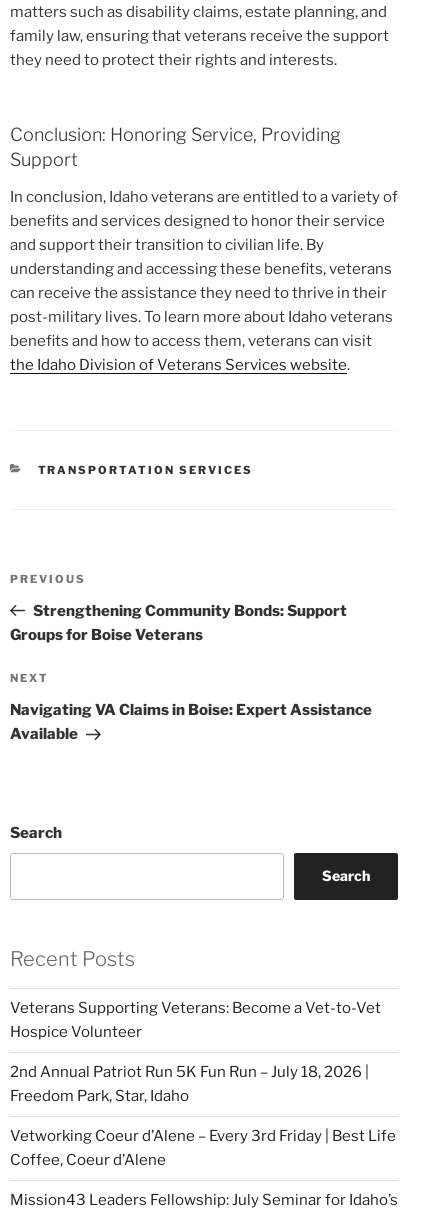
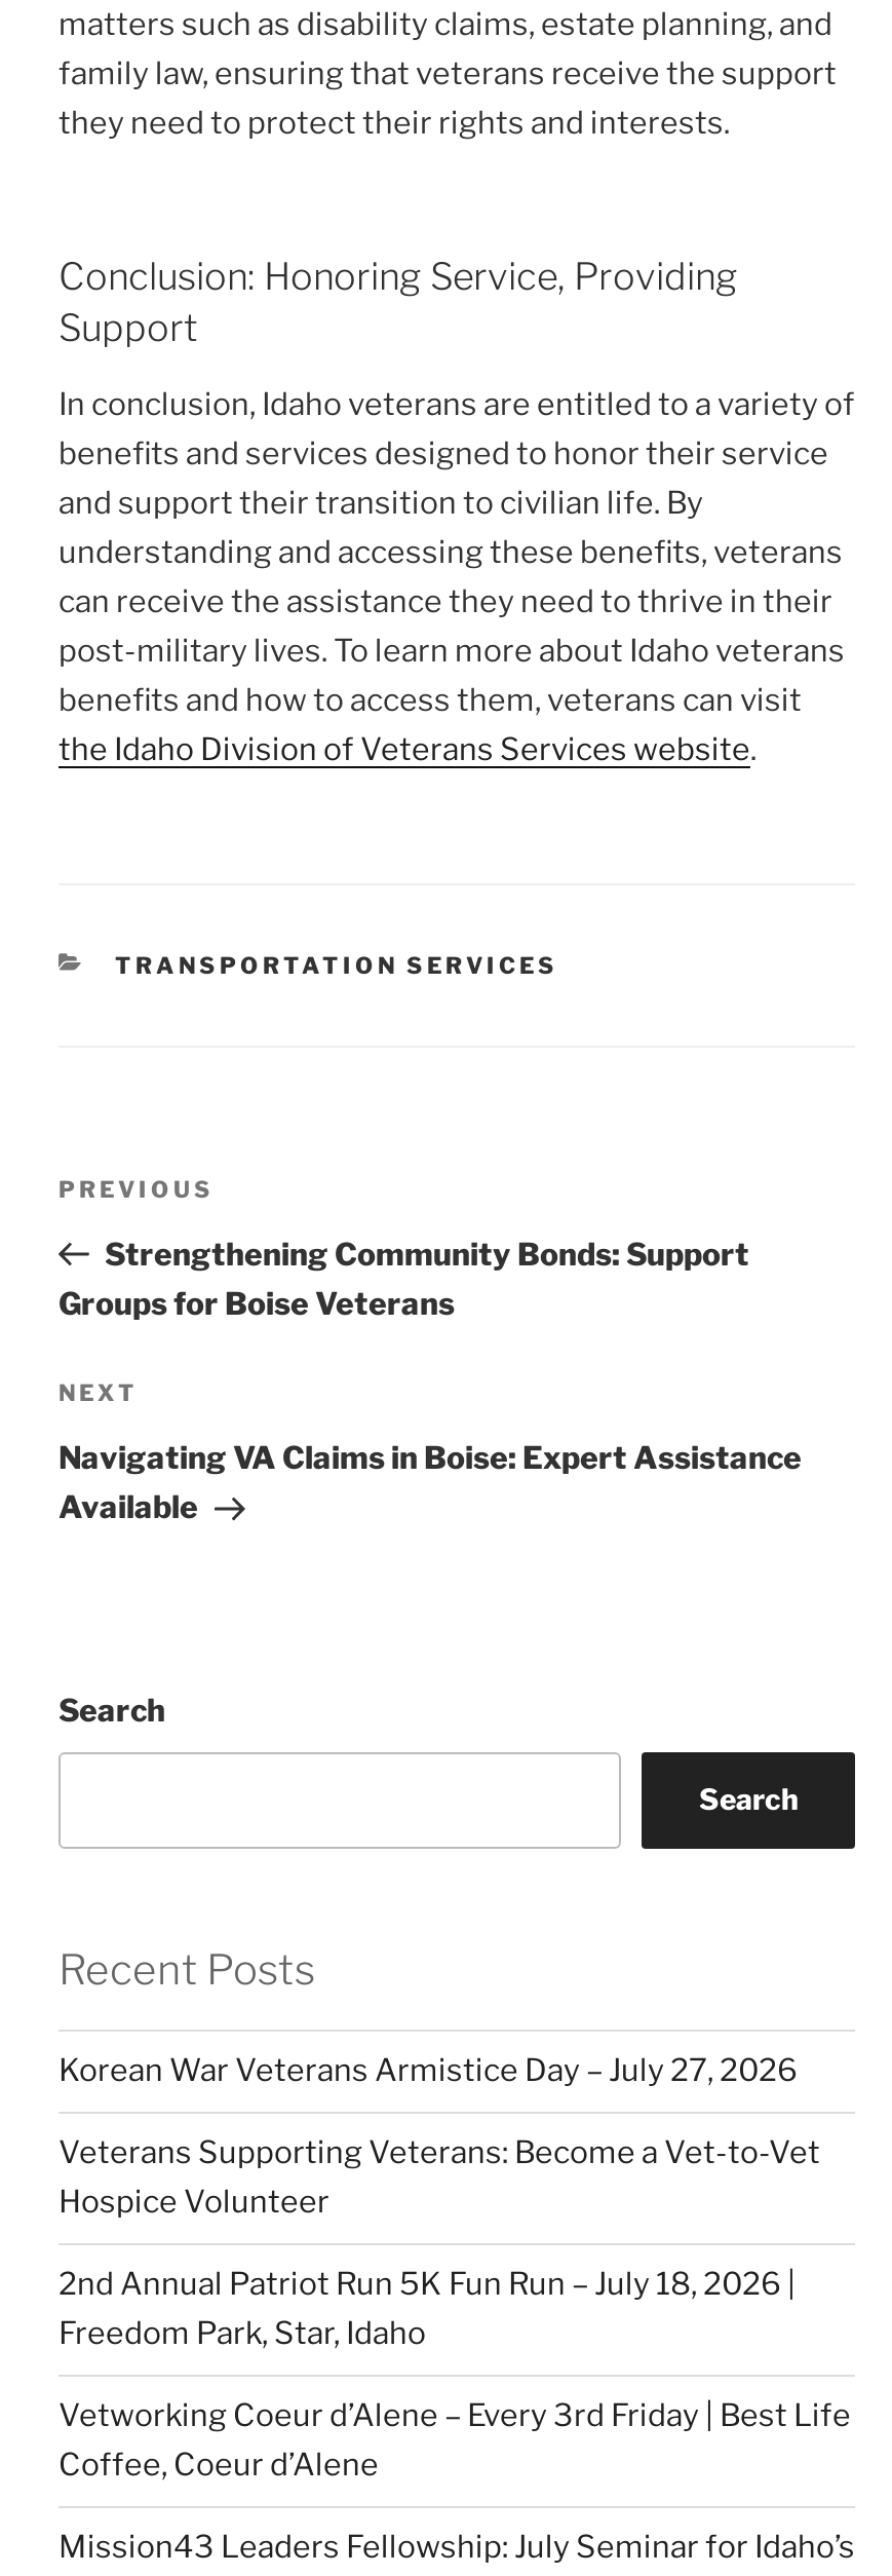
none -> [59,2053,798,2090] Korean War Veterans Armistice Day – July 27, 2026

